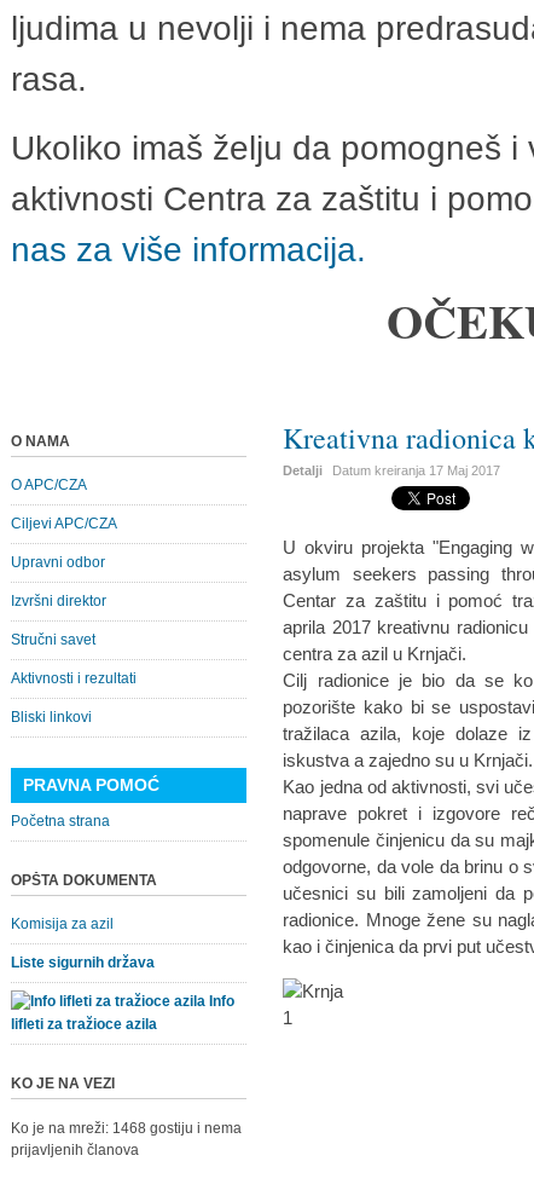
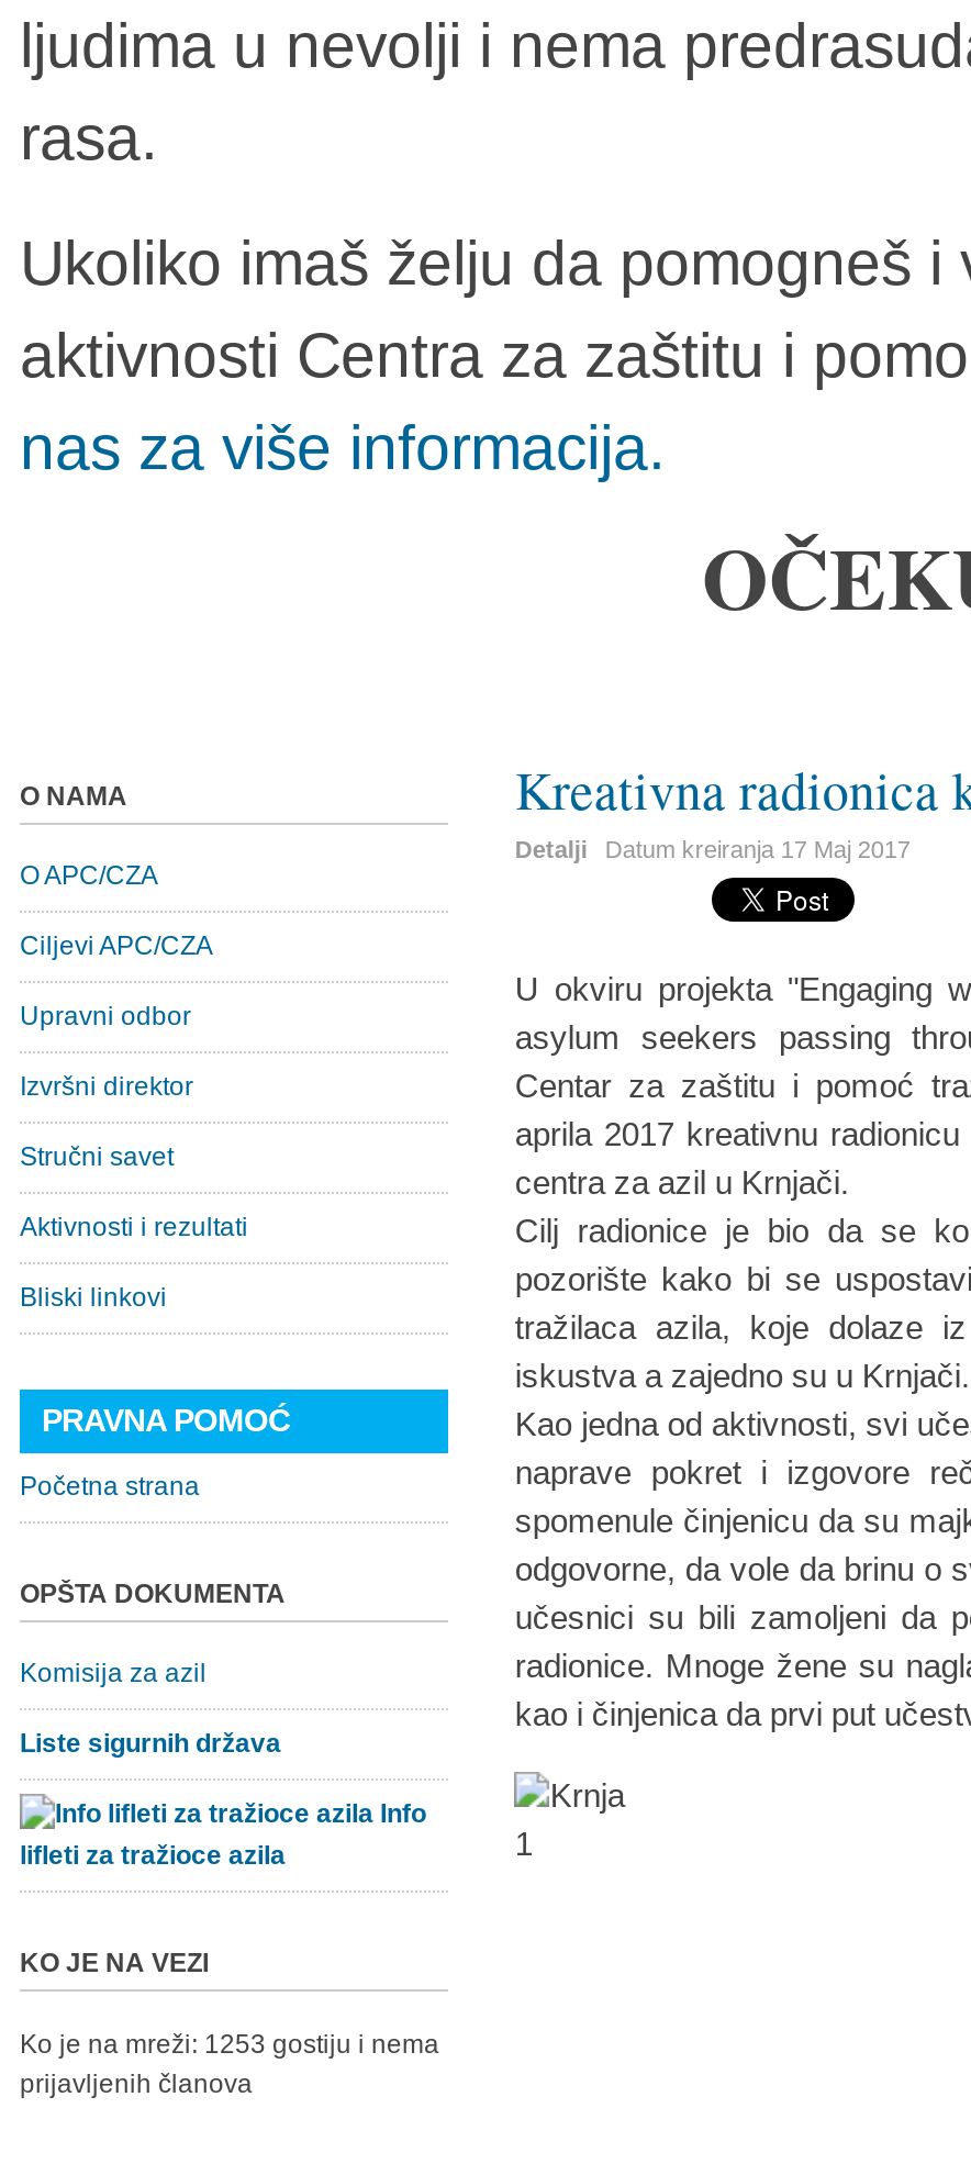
[11,1120,242,1137] Ko je na mreži: 1468 gostiju i nema -> [20,2029,439,2060] Ko je na mreži: 1253 gostiju i nema

